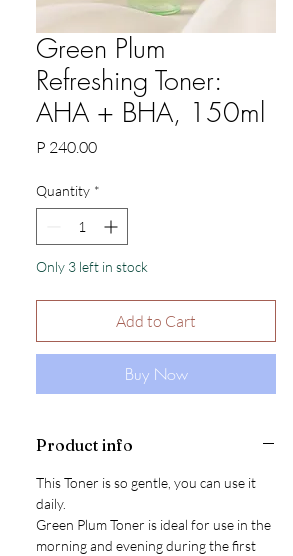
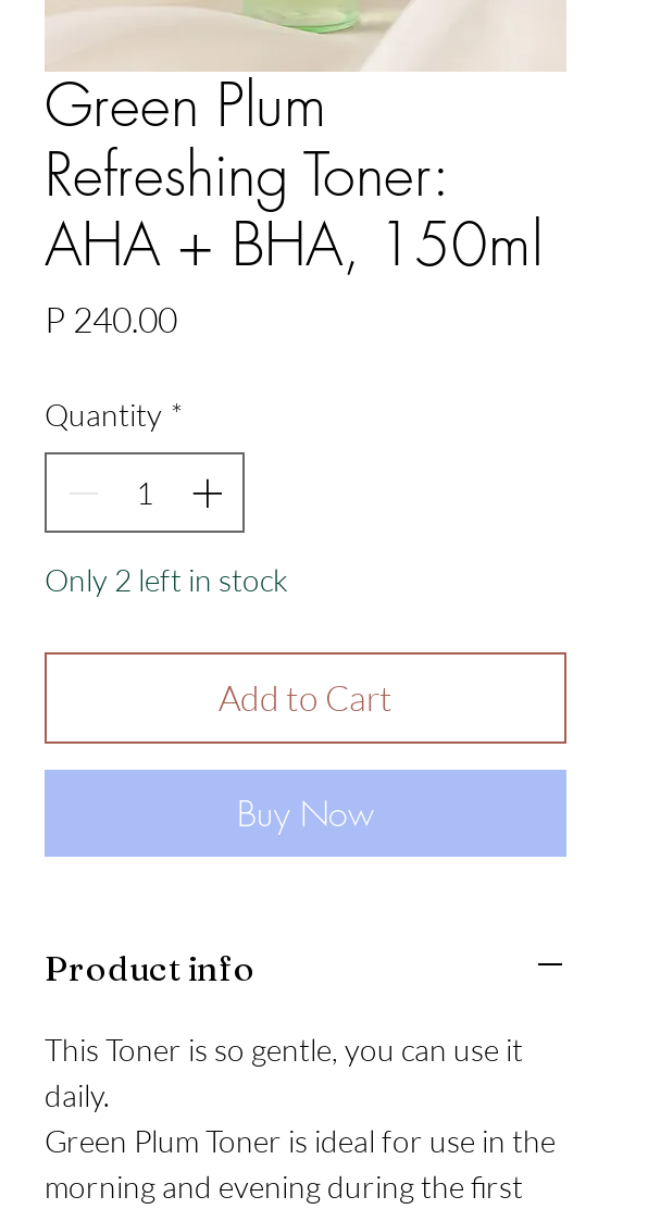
[36,258,148,275] Only 3 left in stock -> [45,561,288,598] Only 2 left in stock

